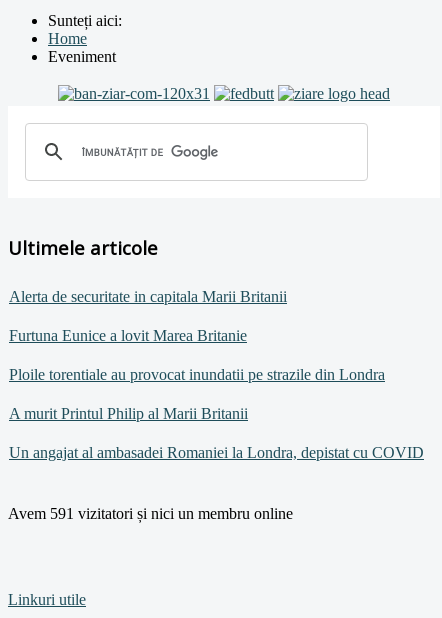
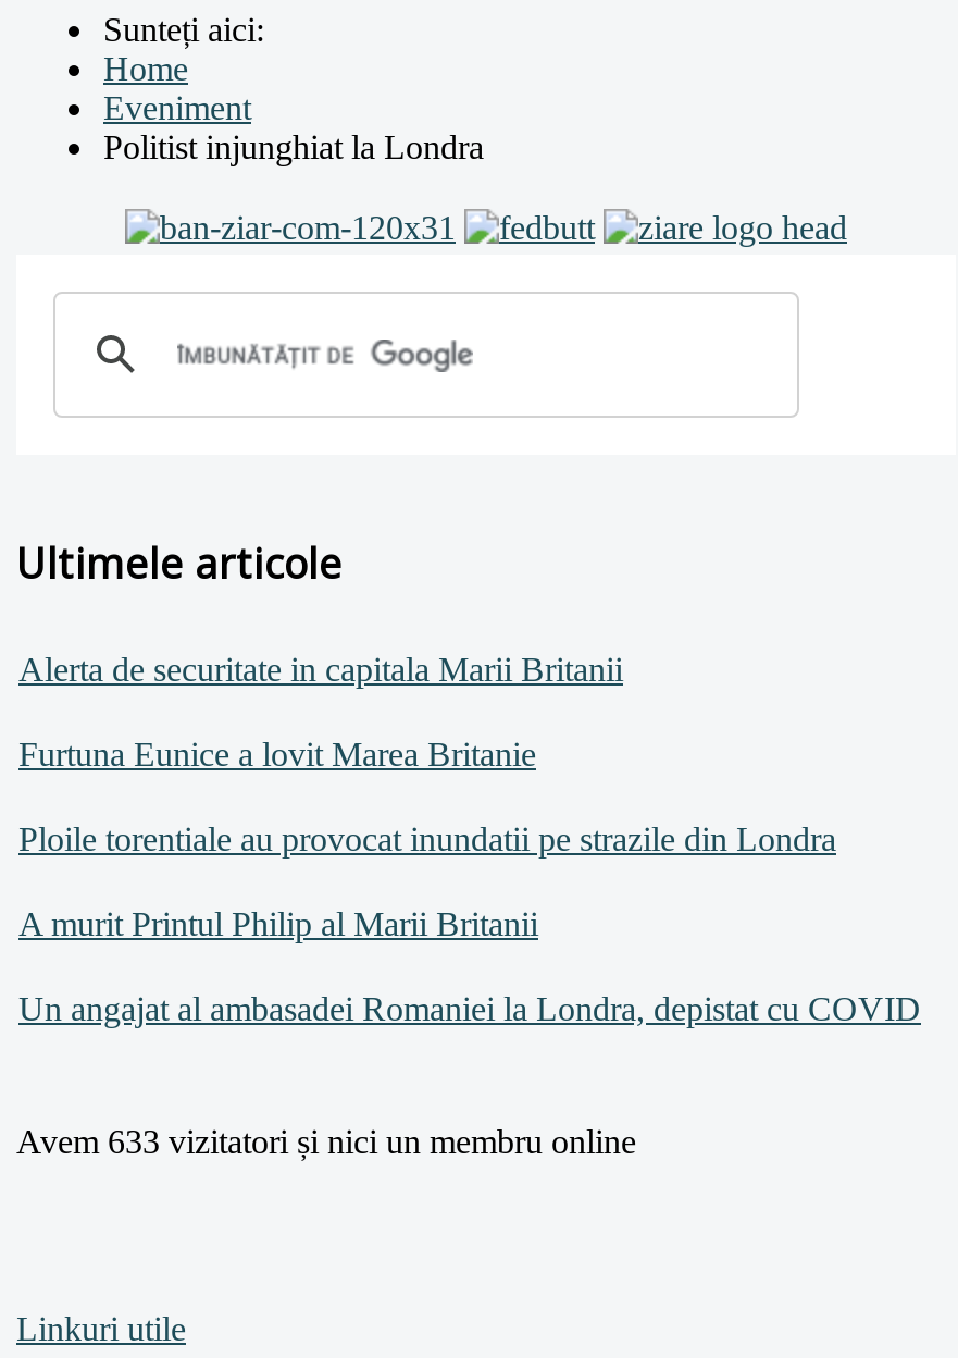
none -> [103,128,484,165] Politist injunghiat la Londra
[8,505,293,522] Avem 591 vizitatori și nici un membru online -> [16,1123,636,1160] Avem 633 vizitatori și nici un membru online

